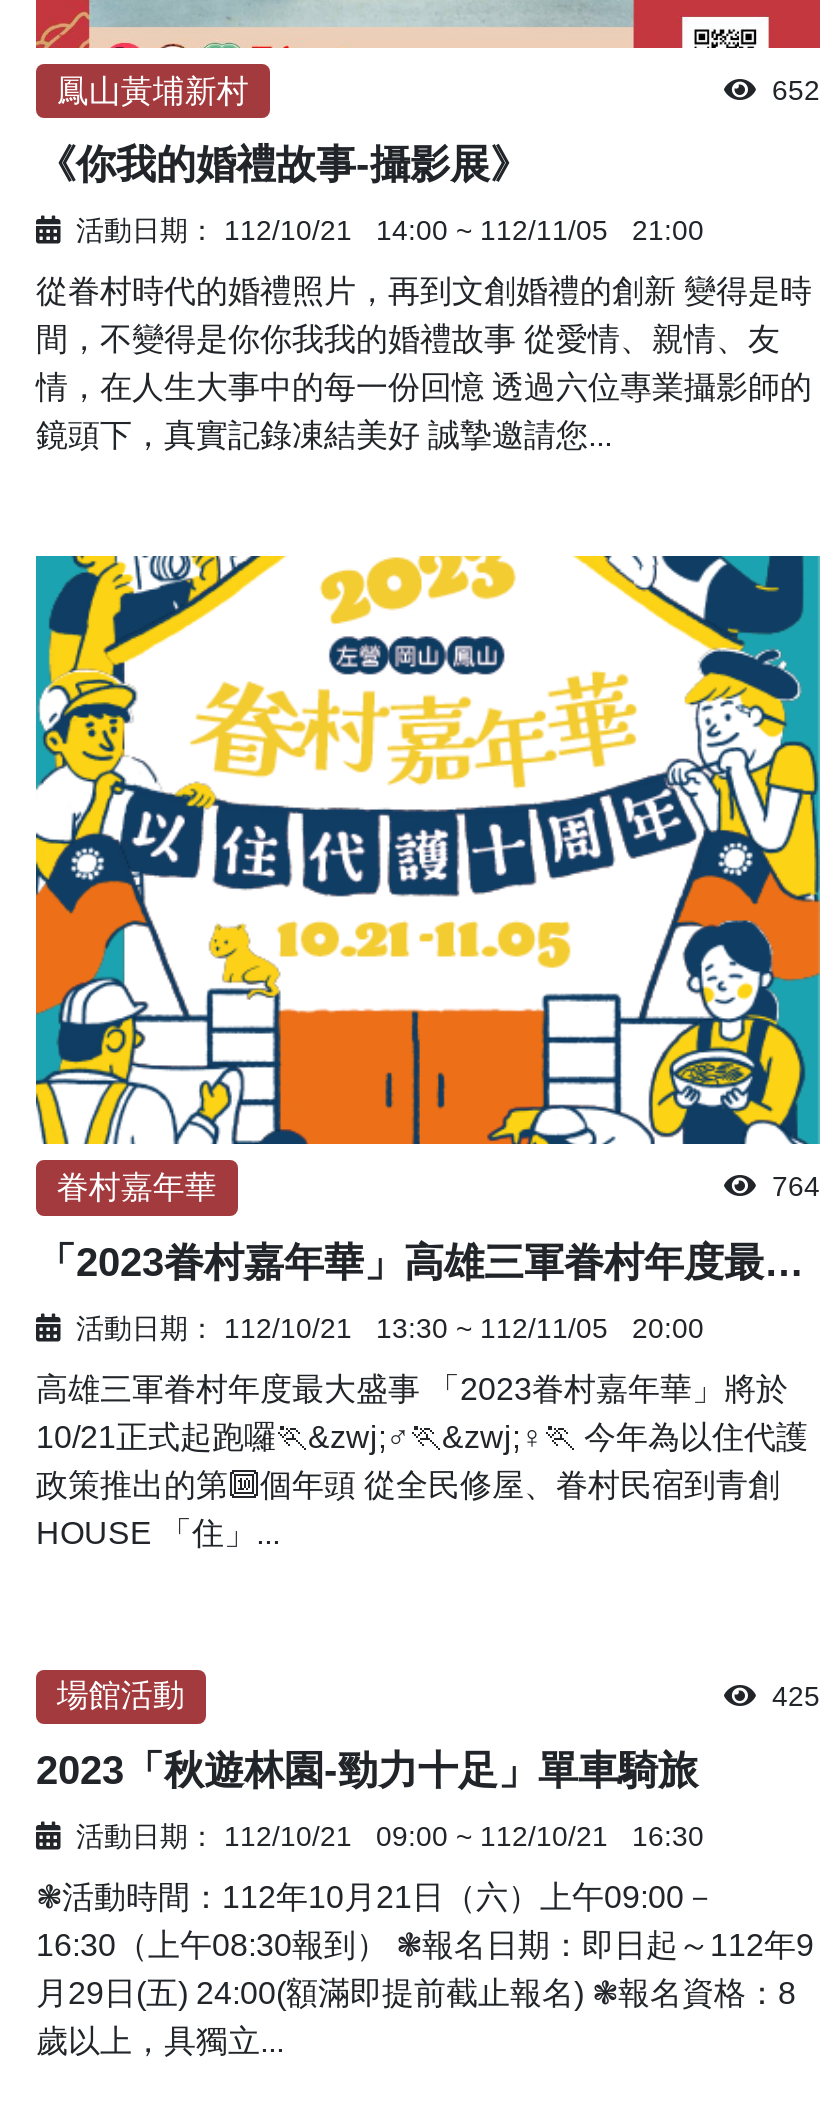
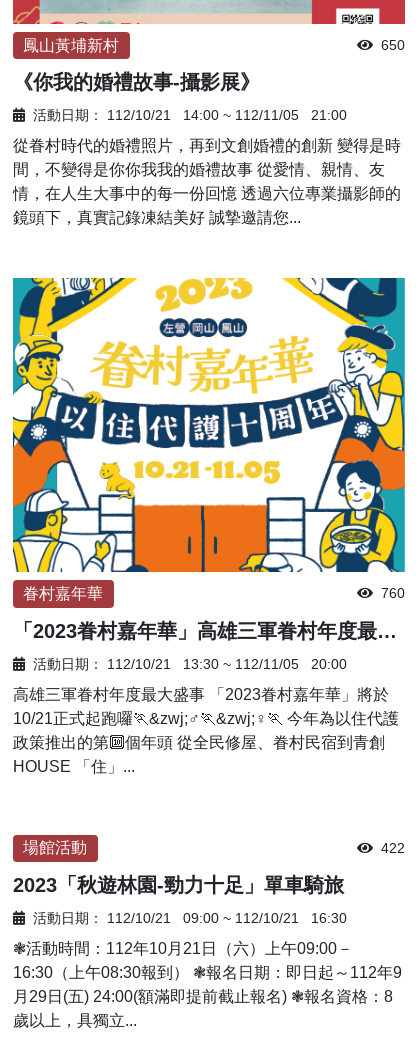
[772,74,820,106] 652 -> [381,37,405,53] 650
[772,1171,820,1203] 764 -> [381,585,405,601] 760
[772,1679,820,1711] 425 -> [381,840,405,856] 422

